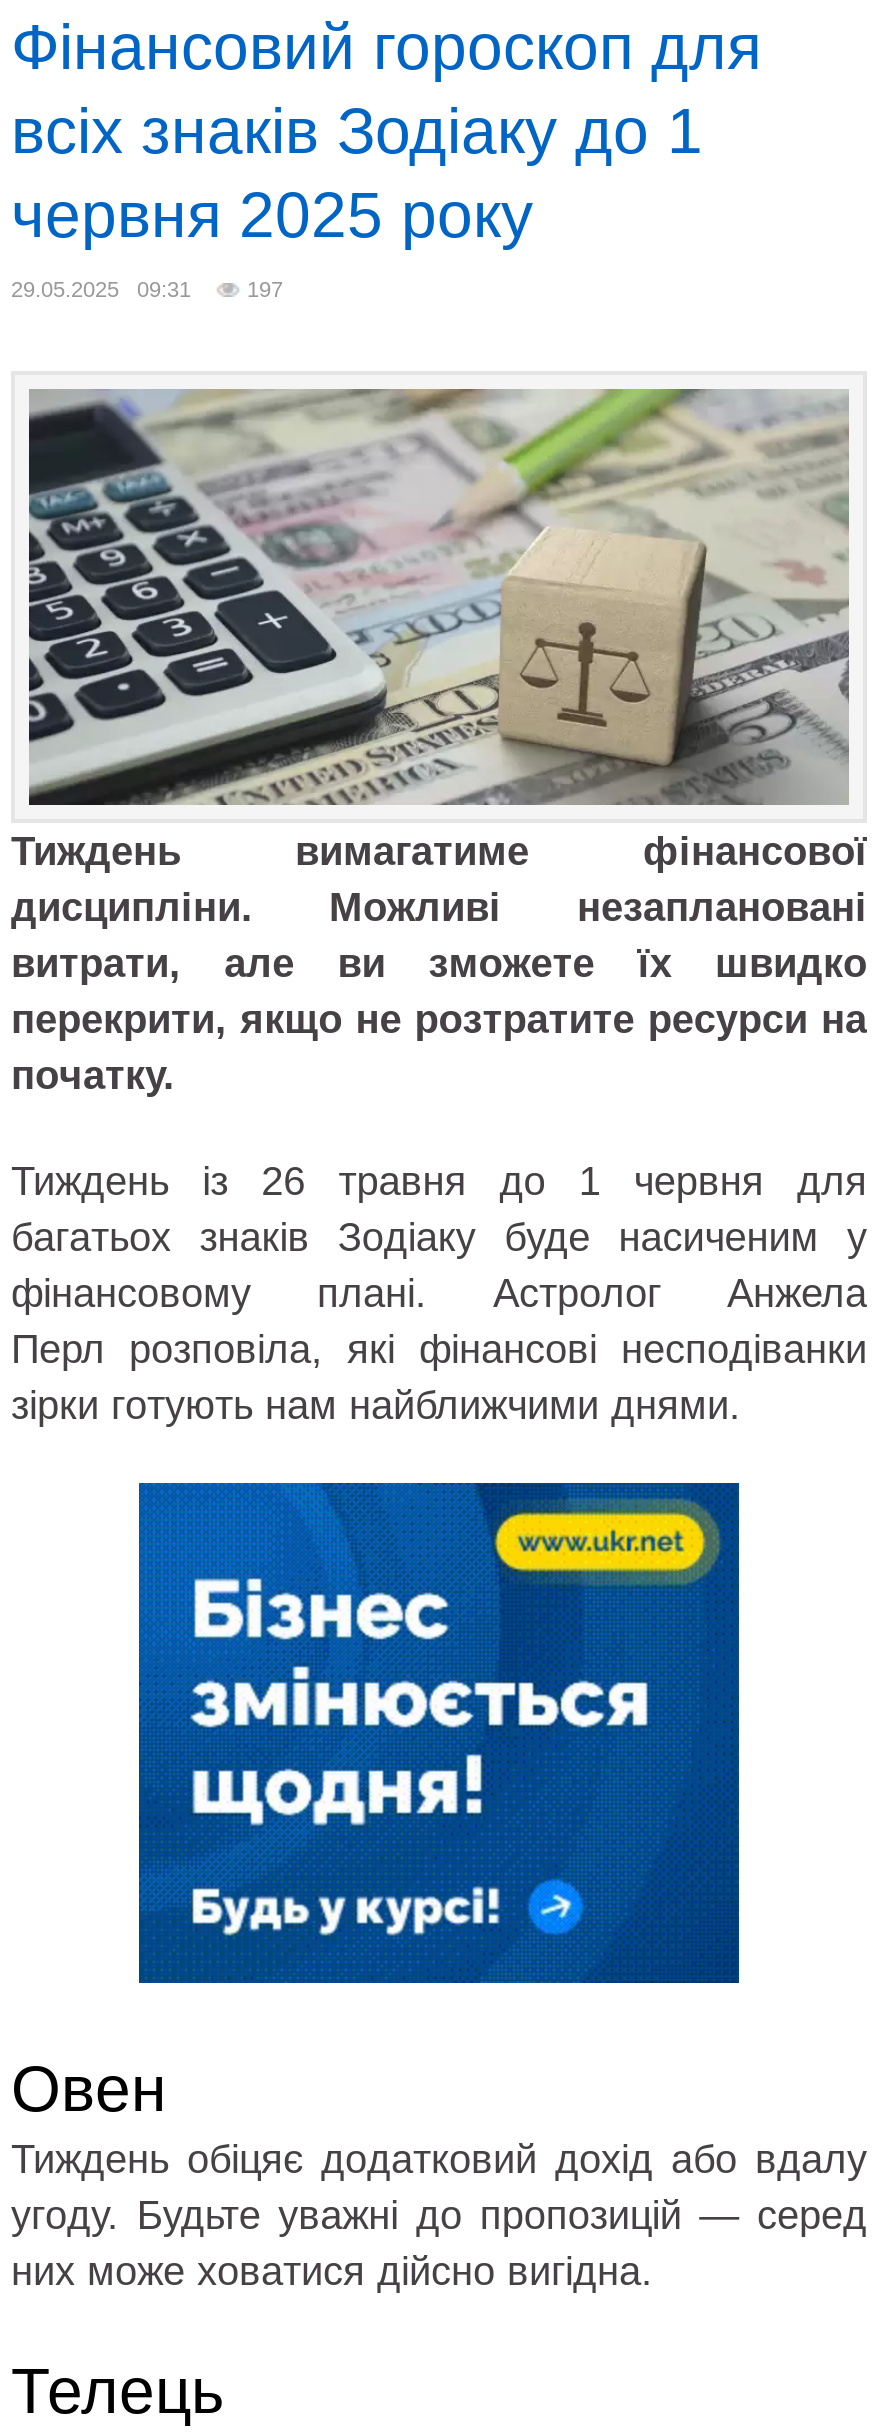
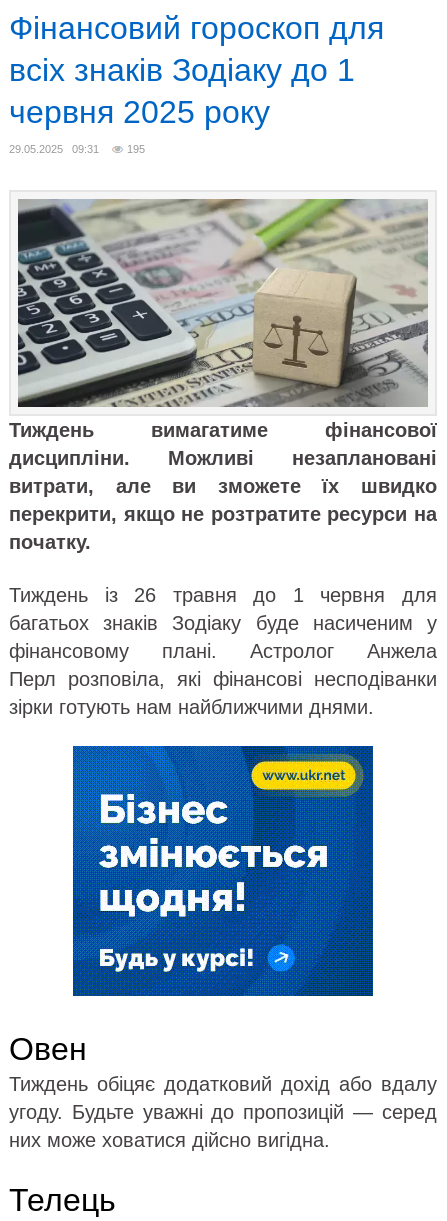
[11,277,283,301] 29.05.2025 09:31 197 -> [9,143,145,155] 29.05.2025 09:31 195

